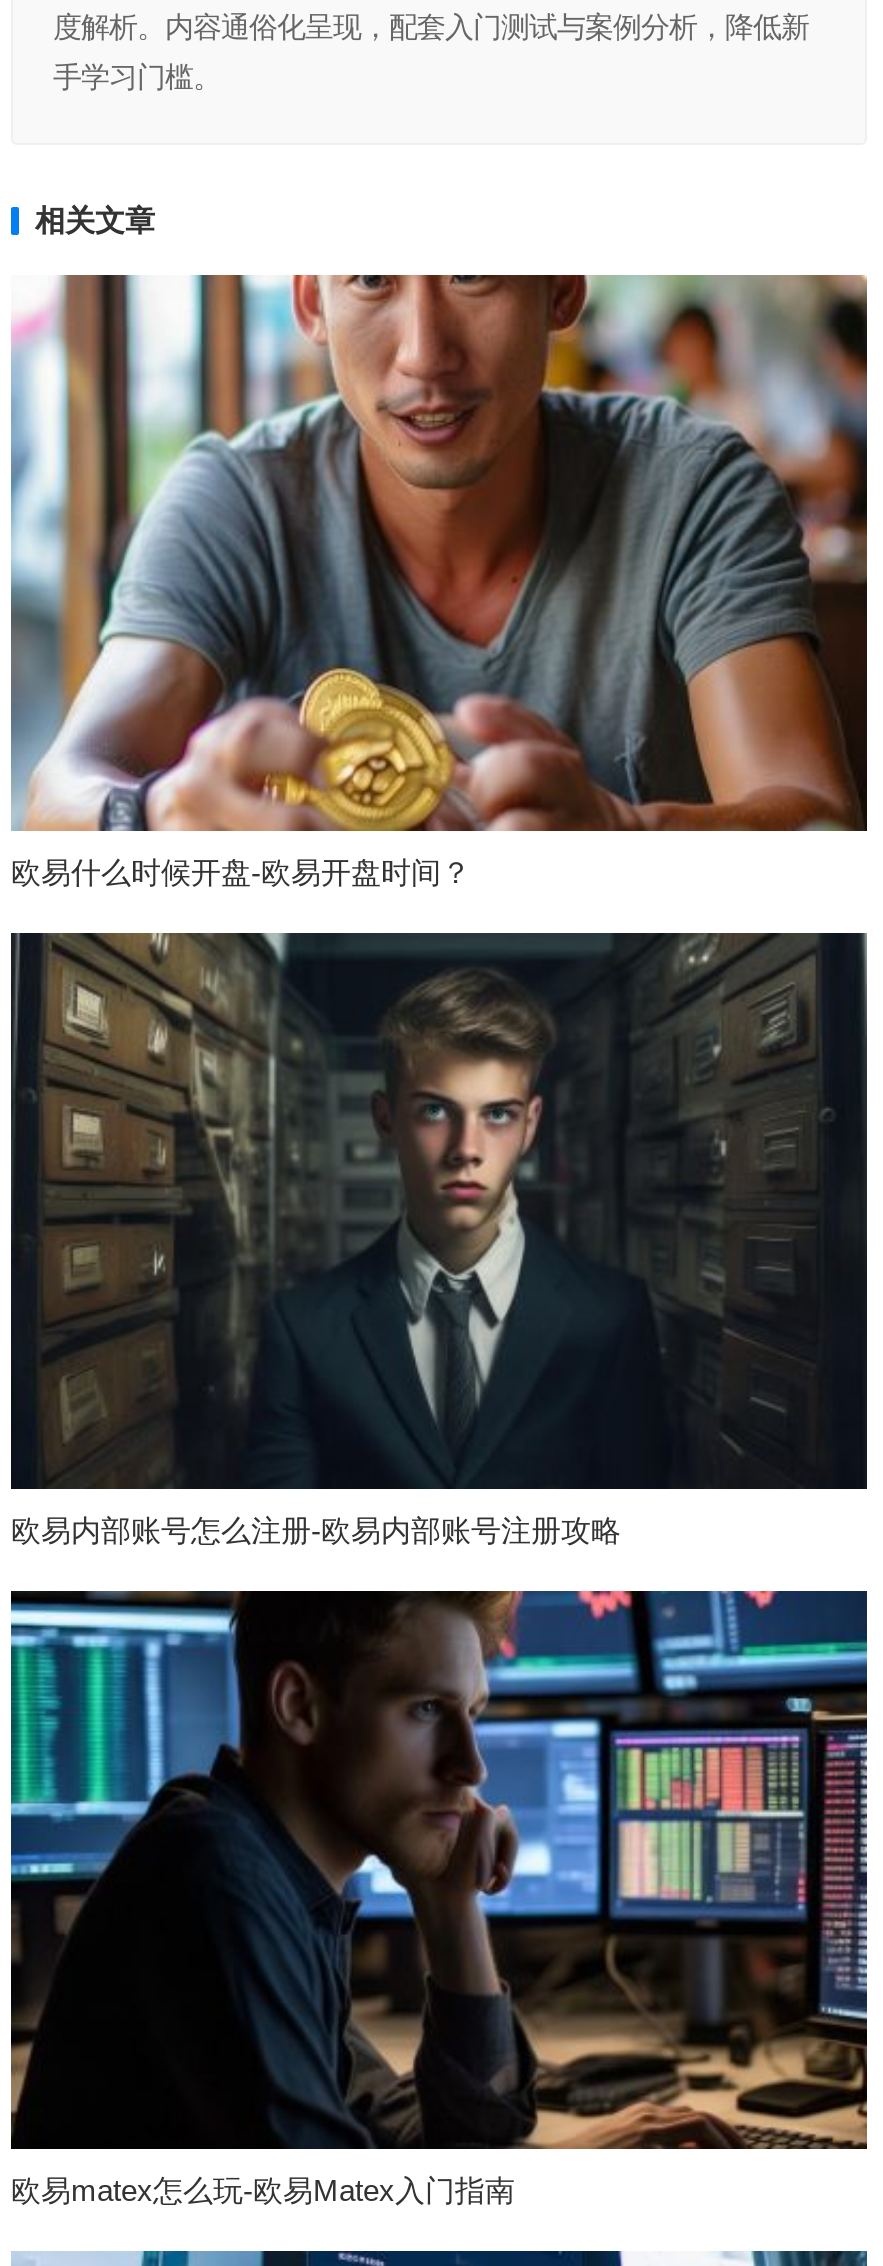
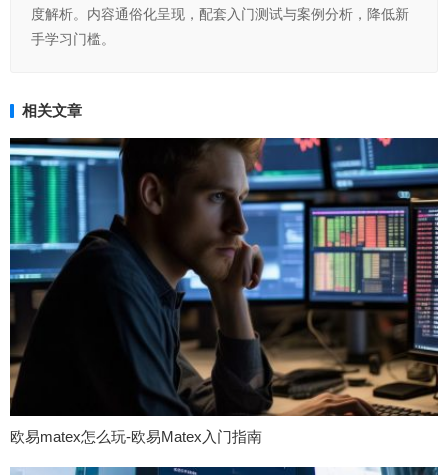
[9,273,869,889] [image] | 欧易什么时候开盘-欧易开盘时间？ -> none
[9,931,867,1548] [image] | 欧易内部账号怎么注册-欧易内部账号注册攻略 -> none

